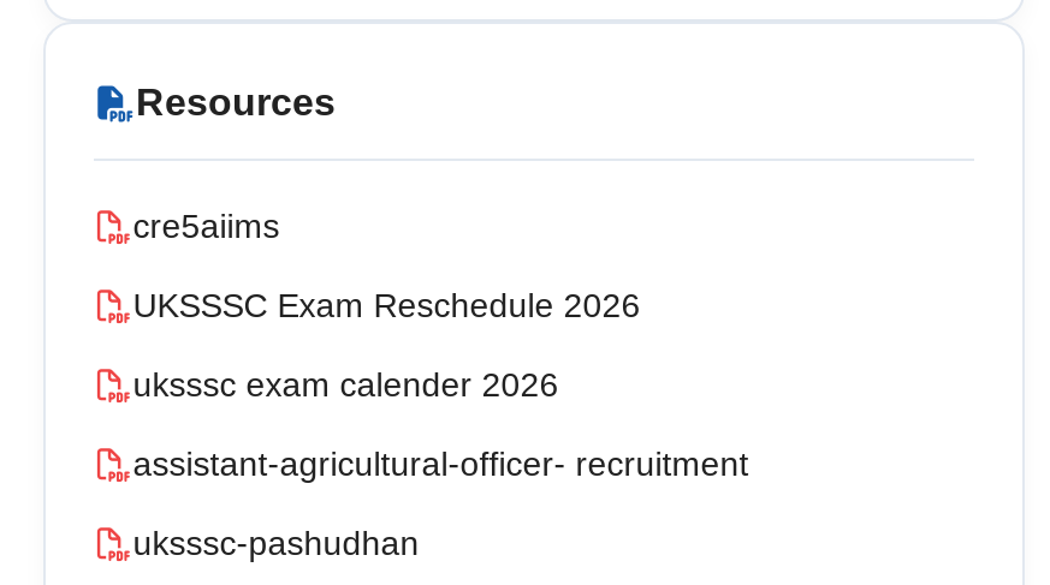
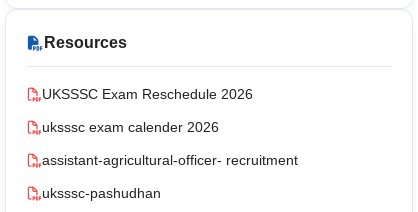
[133,207,280,245] cre5aiims -> none

